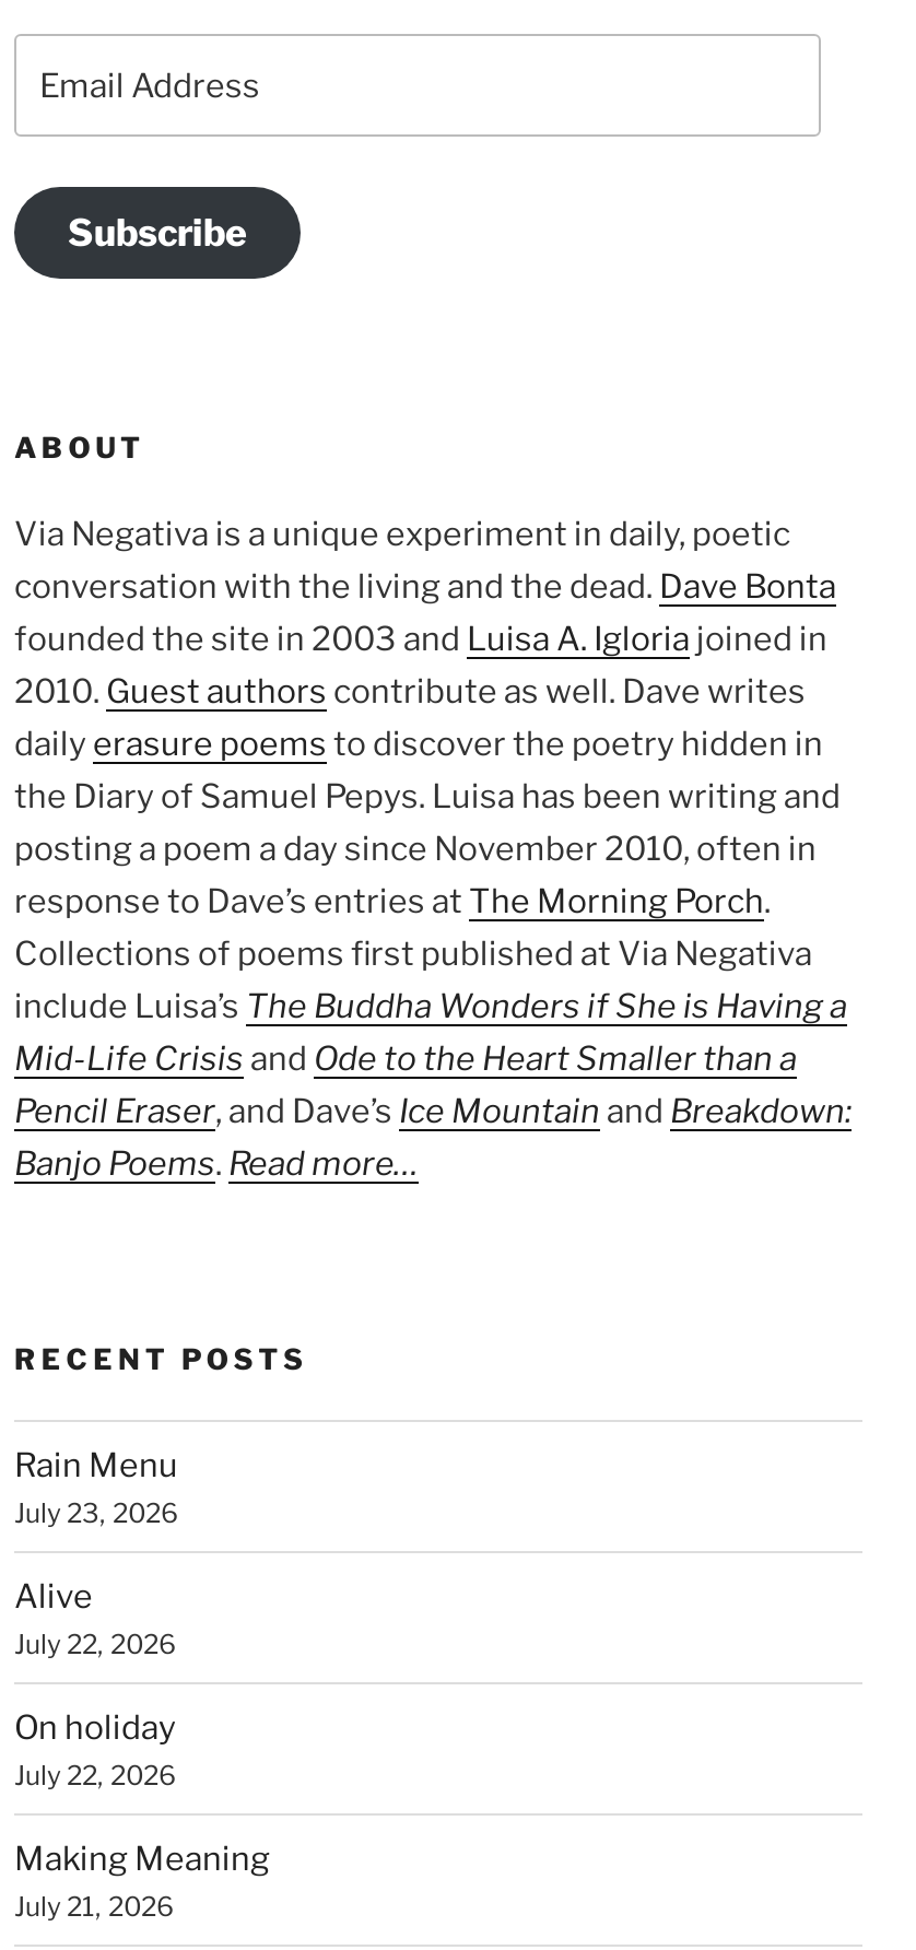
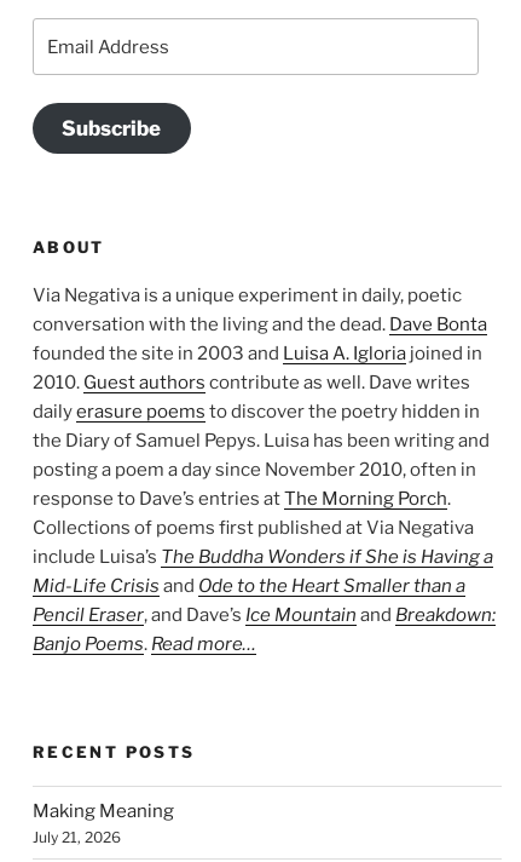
[14,1446,178,1791] Rain Menu | July 23, 2026 | Alive | July 22, 2026 | On holiday | July 22, 2026 -> none

